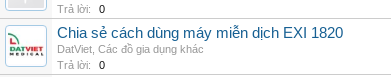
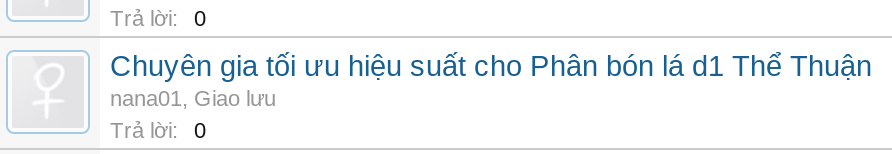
[7,28,43,64] [image] -> none
[57,25,343,55] Chia sẻ cách dùng máy miễn dịch EXI 1820 | DatViet, Các đồ gia dụng khác -> [110,50,872,110] Chuyên gia tối ưu hiệu suất cho Phân bón lá d1 Thể Thuận | nana01, Giao lưu

